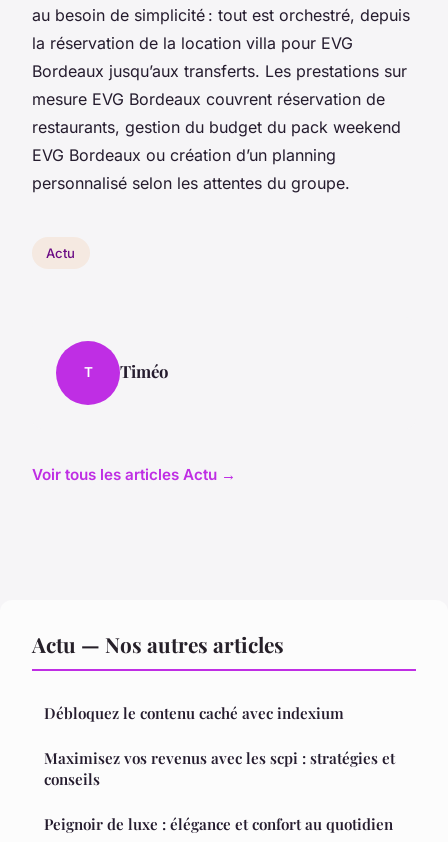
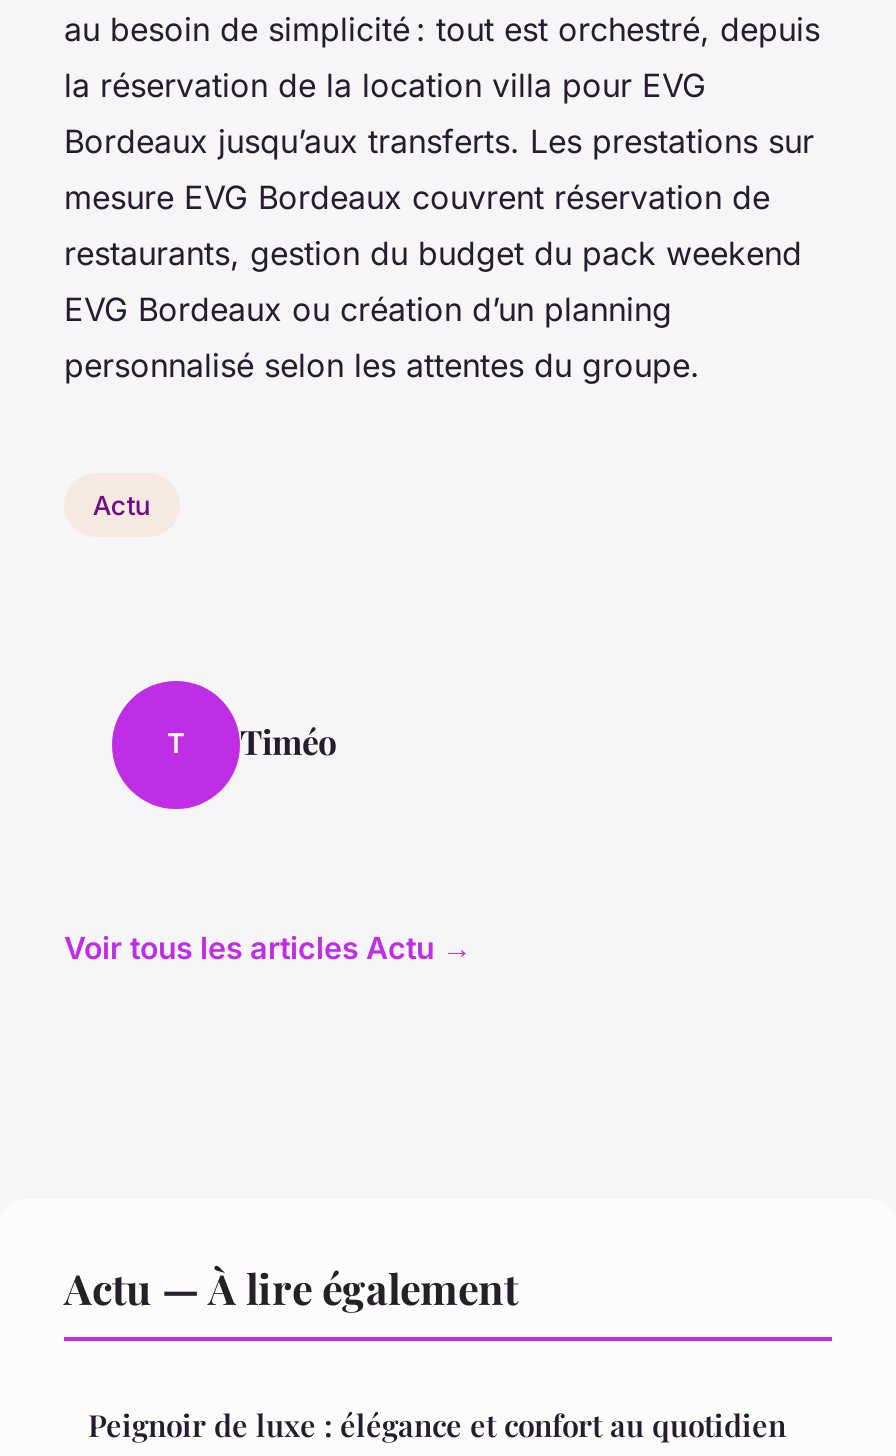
[32,630,395,789] Actu — Nos autres articles | Débloquez le contenu caché avec indexium | Maximisez vos revenus avec les scpi : stratégies et | conseils -> [64,1258,518,1314] Actu — À lire également

